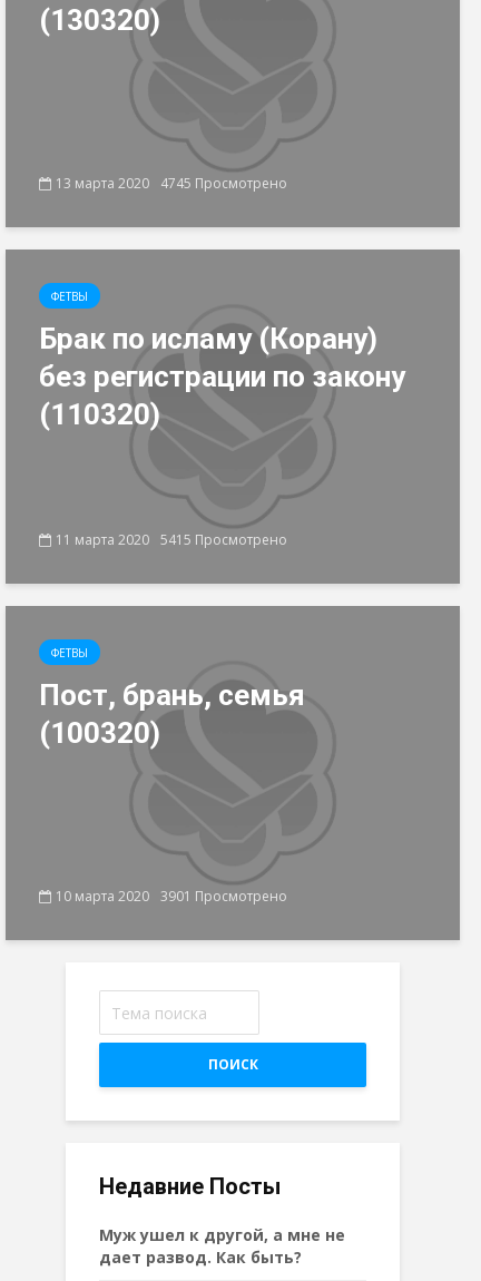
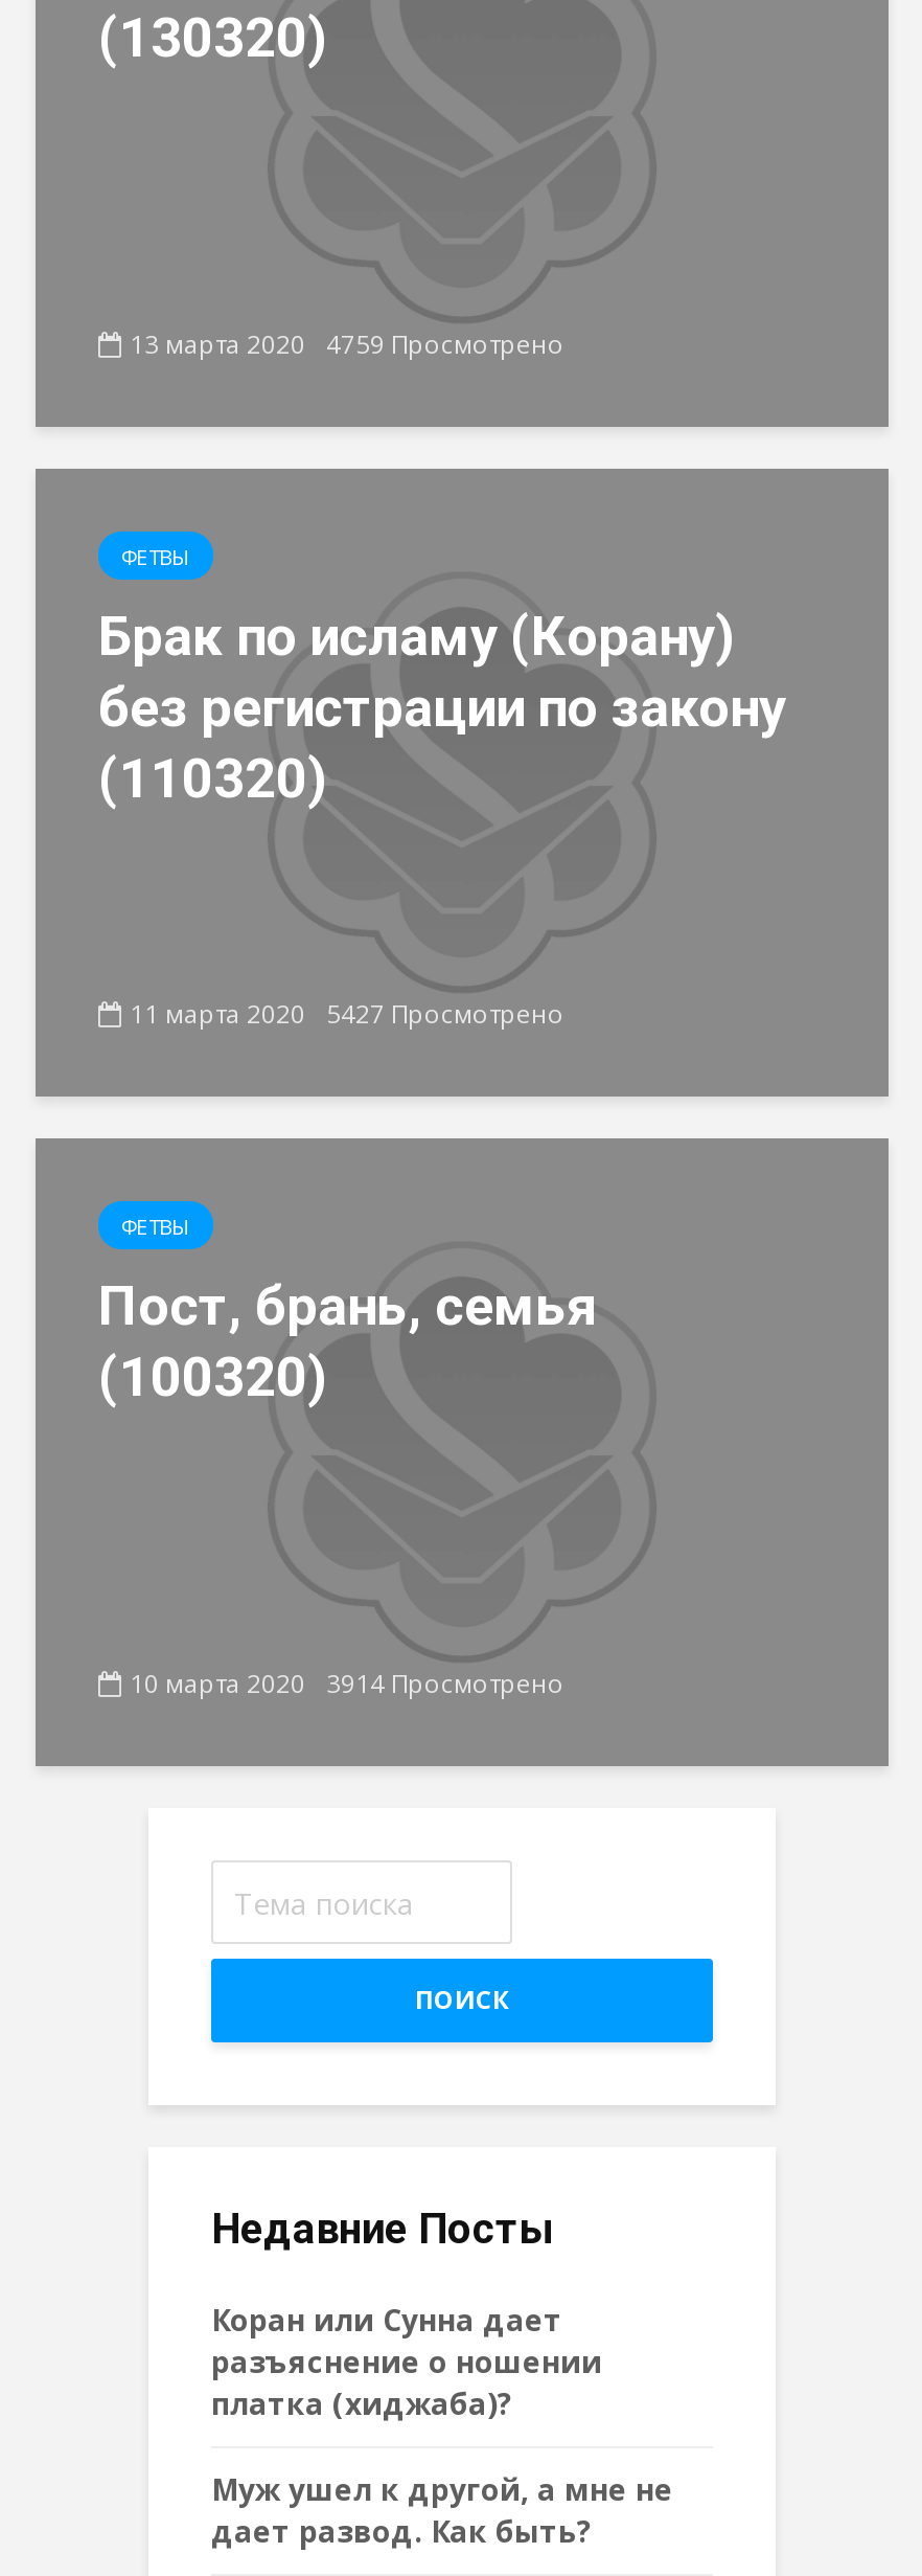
[56,173,287,192] 13 марта 2020 4745 Просмотрено -> [130,326,564,361] 13 марта 2020 4759 Просмотрено
[56,530,287,549] 11 марта 2020 5415 Просмотрено -> [130,995,564,1031] 11 марта 2020 5427 Просмотрено
[56,886,287,905] 10 марта 2020 3901 Просмотрено -> [130,1665,564,1701] 10 марта 2020 3914 Просмотрено
none -> [211,2300,602,2423] Коран или Сунна дает | разъяснение о ношении | платка (хиджаба)?

